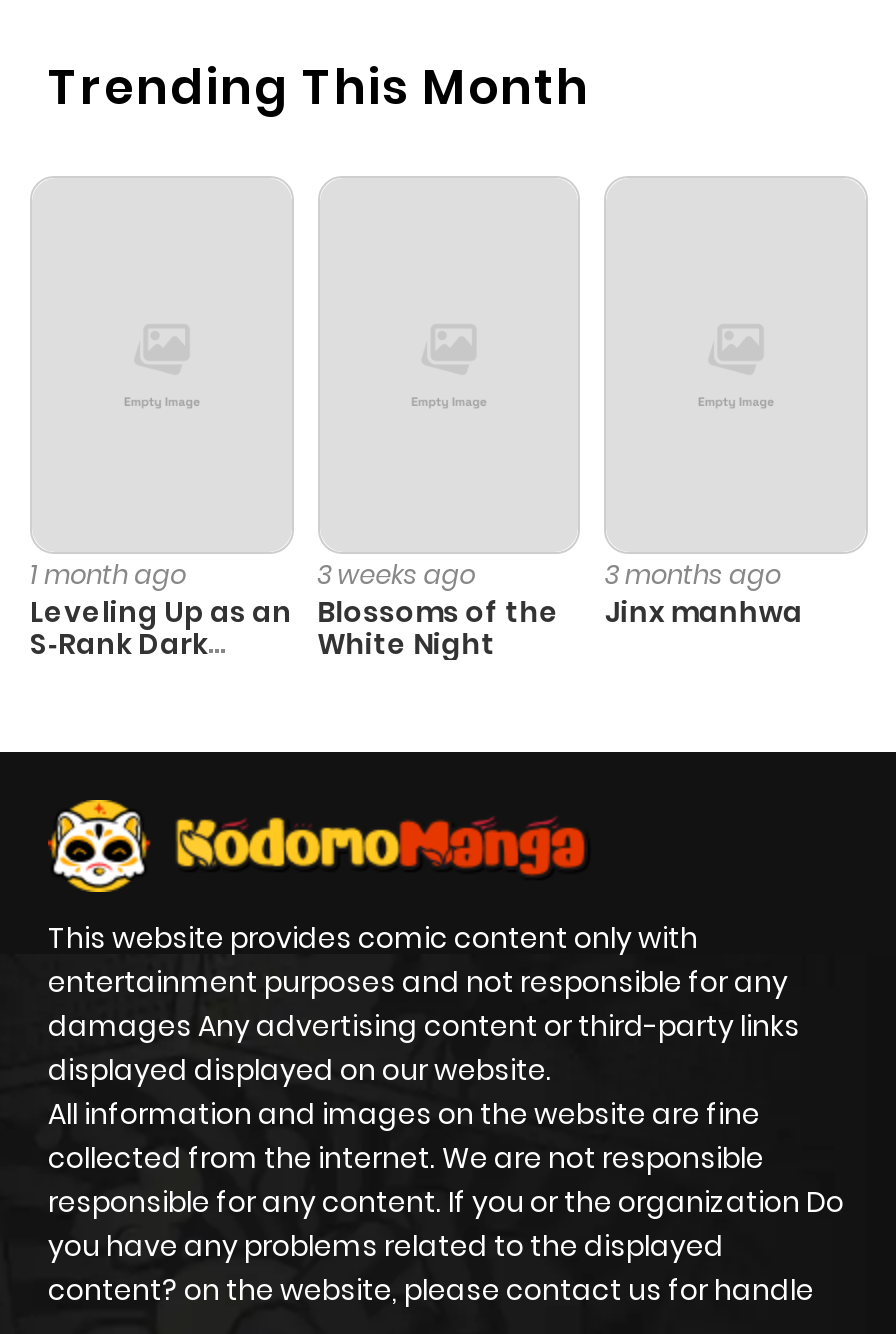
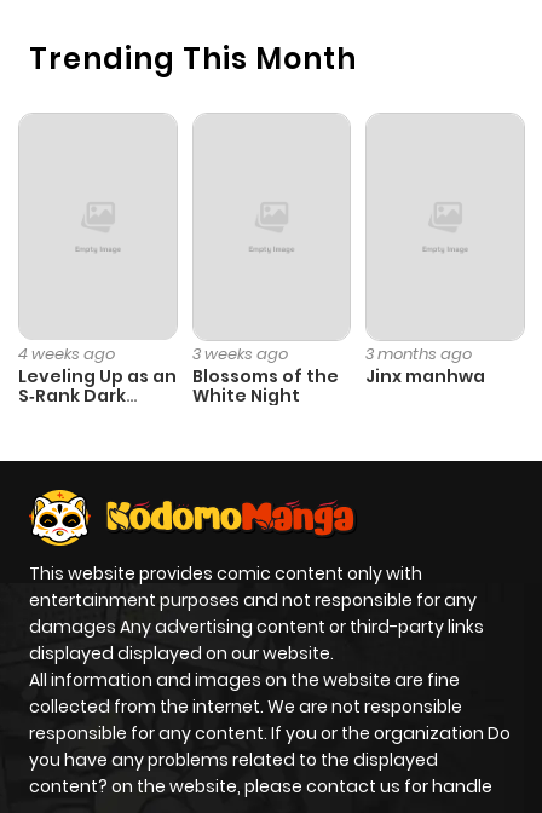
[30,555,186,593] 1 month ago -> [18,342,115,365] 4 weeks ago

